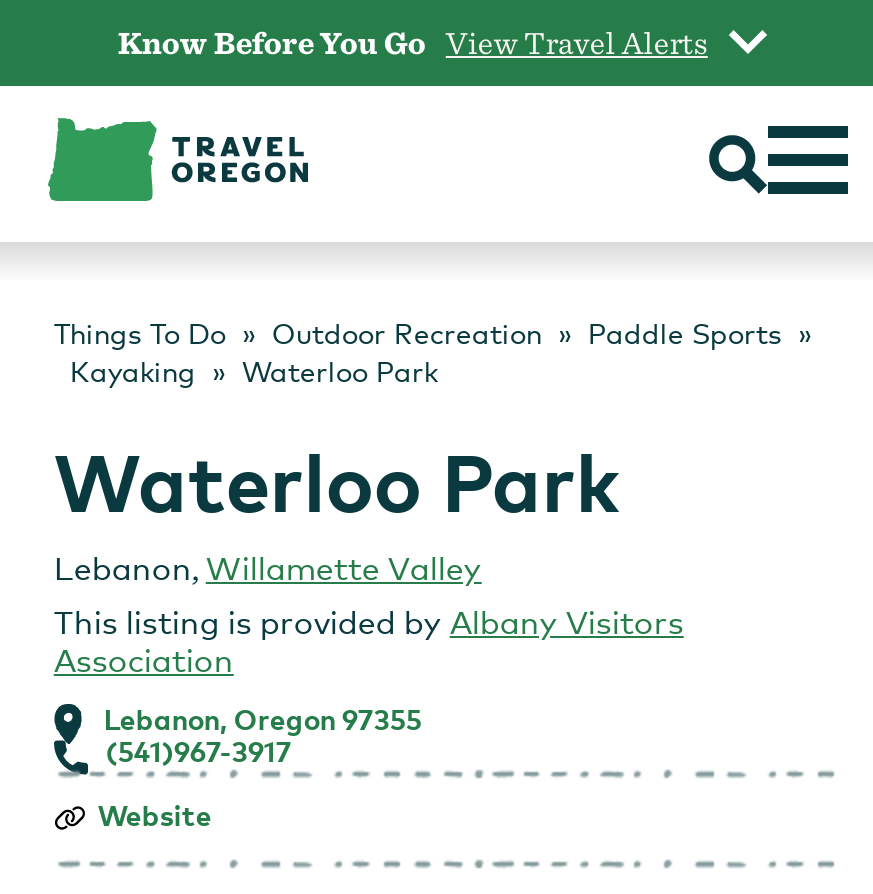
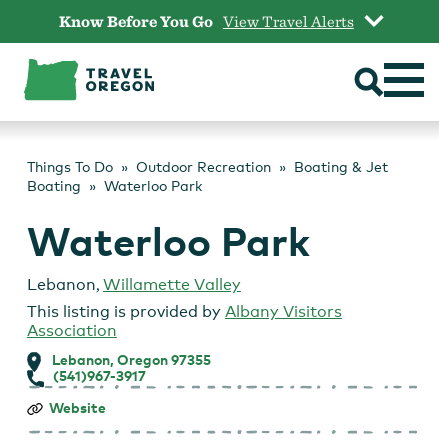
[70,317,782,389] Paddle Sports | Kayaking -> [27,158,388,194] Boating & Jet | Boating

